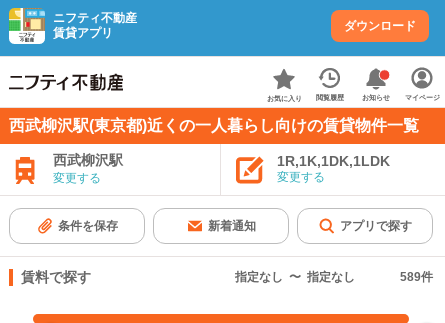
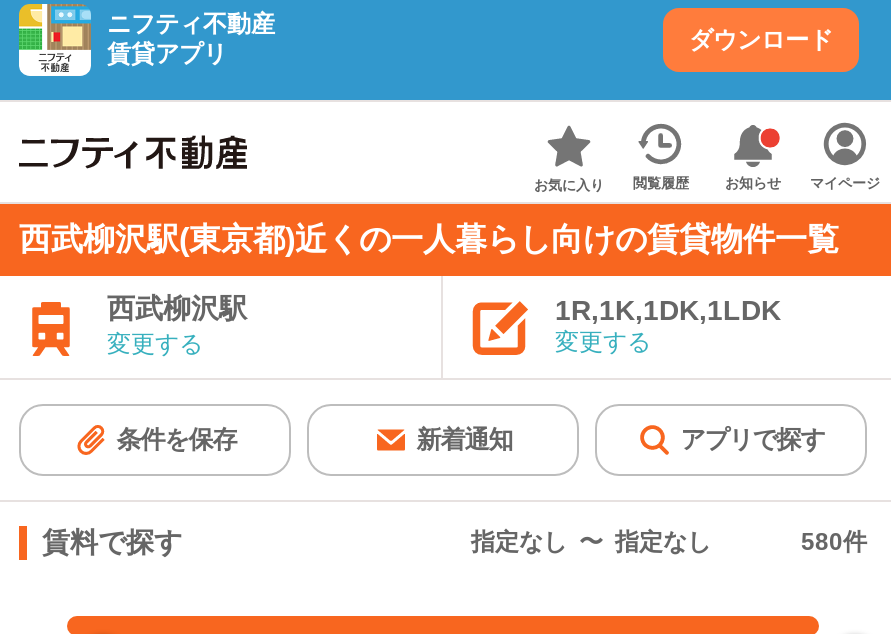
[400,270,433,284] 589件 -> [801,528,867,556] 580件

